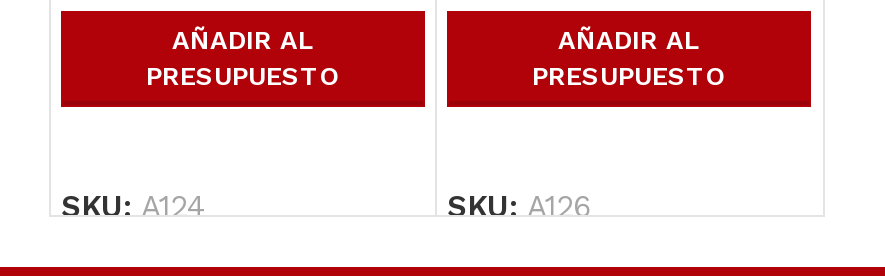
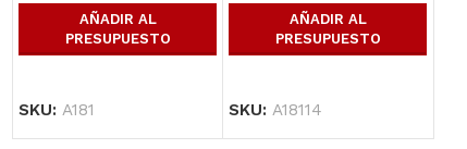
[61,188,207,224] SKU: A124 -> [19,100,95,120] SKU: A181
[447,188,591,224] SKU: A126 -> [229,100,322,120] SKU: A18114

